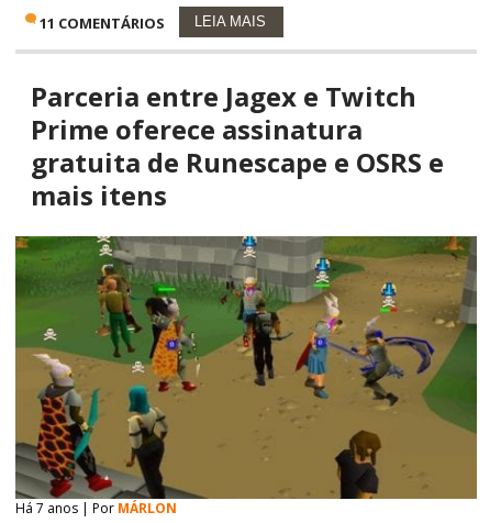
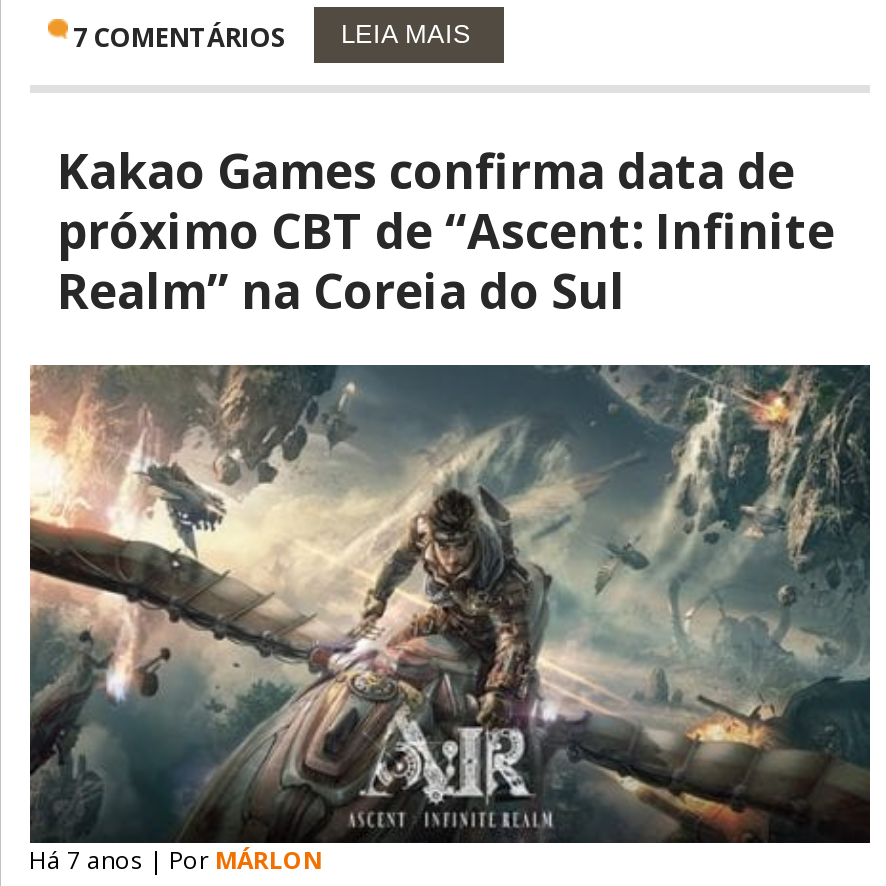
[39,13,265,33] 11 COMENTÁRIOS LEIA MAIS -> [73,19,471,55] 7 COMENTÁRIOS LEIA MAIS
[30,78,443,213] Parceria entre Jagex e Twitch | Prime oferece assinatura | gratuita de Runescape e OSRS e | mais itens -> [57,137,835,323] Kakao Games confirma data de | próximo CBT de “Ascent: Infinite | Realm” na Coreia do Sul
[14,235,478,500] [image] -> [28,365,872,845] [image]

